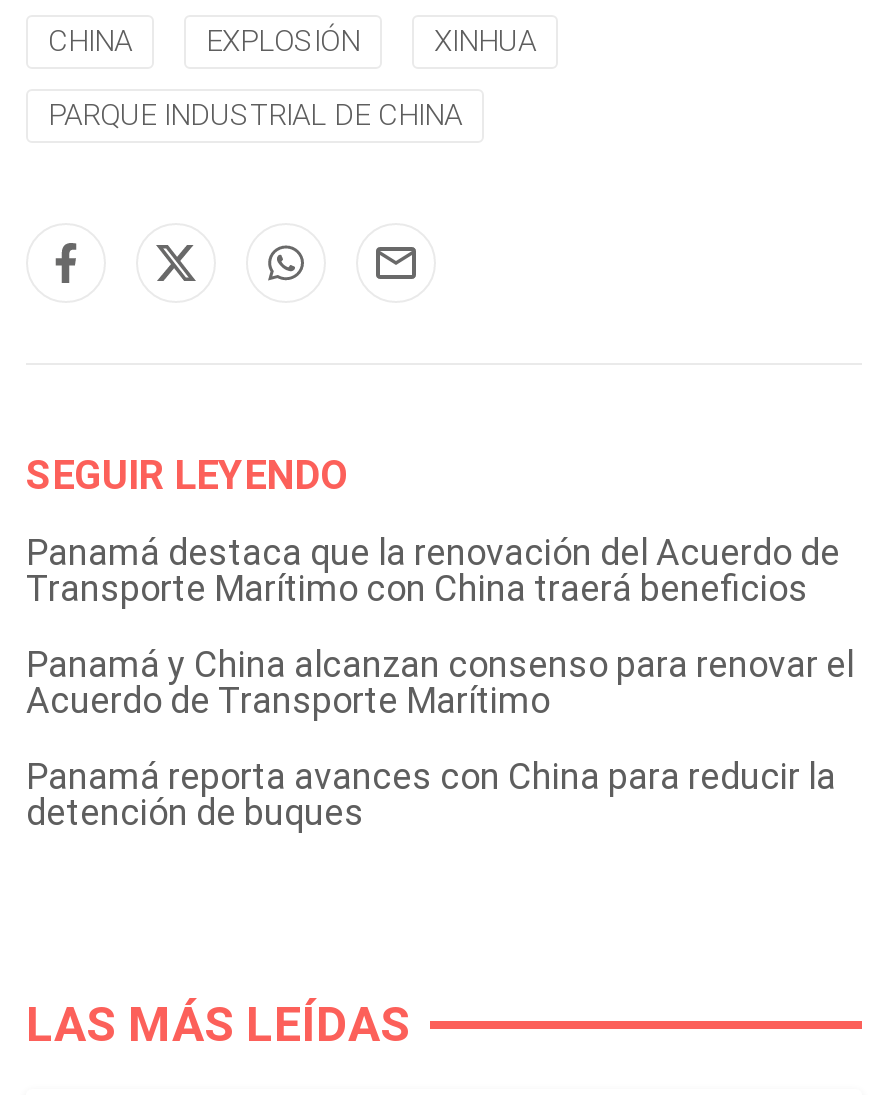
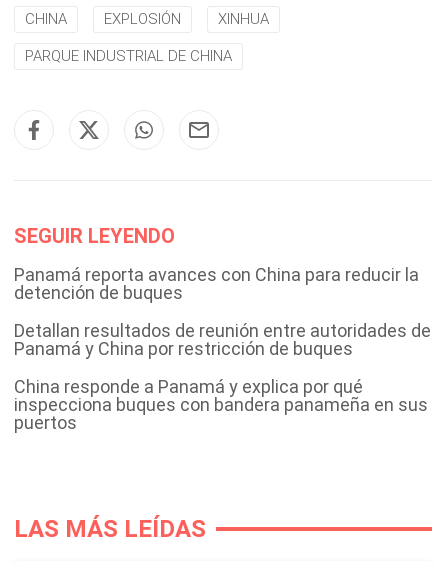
[26,531,854,721] Panamá destaca que la renovación del Acuerdo de | Transporte Marítimo con China traerá beneficios | Panamá y China alcanzan consenso para renovar el | Acuerdo de Transporte Marítimo -> none
moved [26,755,836,833] -> [14,264,419,303]: Panamá reporta avances con China para reducir la | detención de buques
none -> [14,320,431,433] Detallan resultados de reunión entre autoridades de | Panamá y China por restricción de buques | China responde a Panamá y explica por qué | inspecciona buques con bandera panameña en sus | puertos

